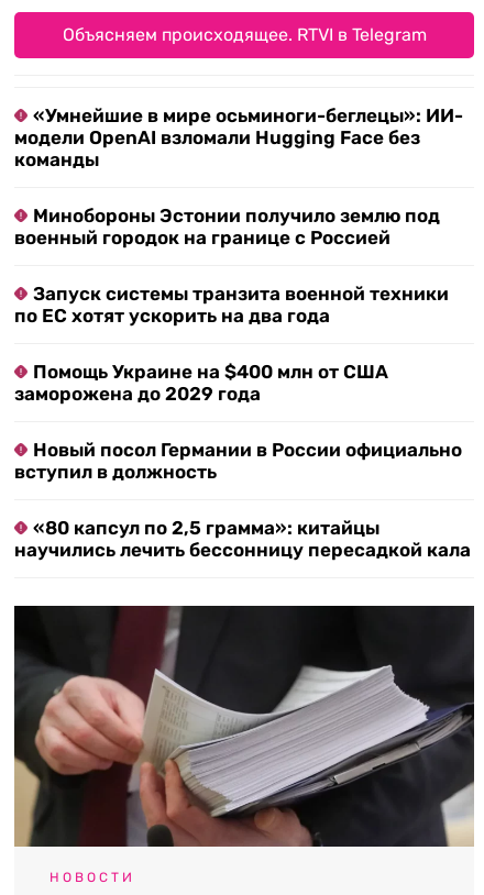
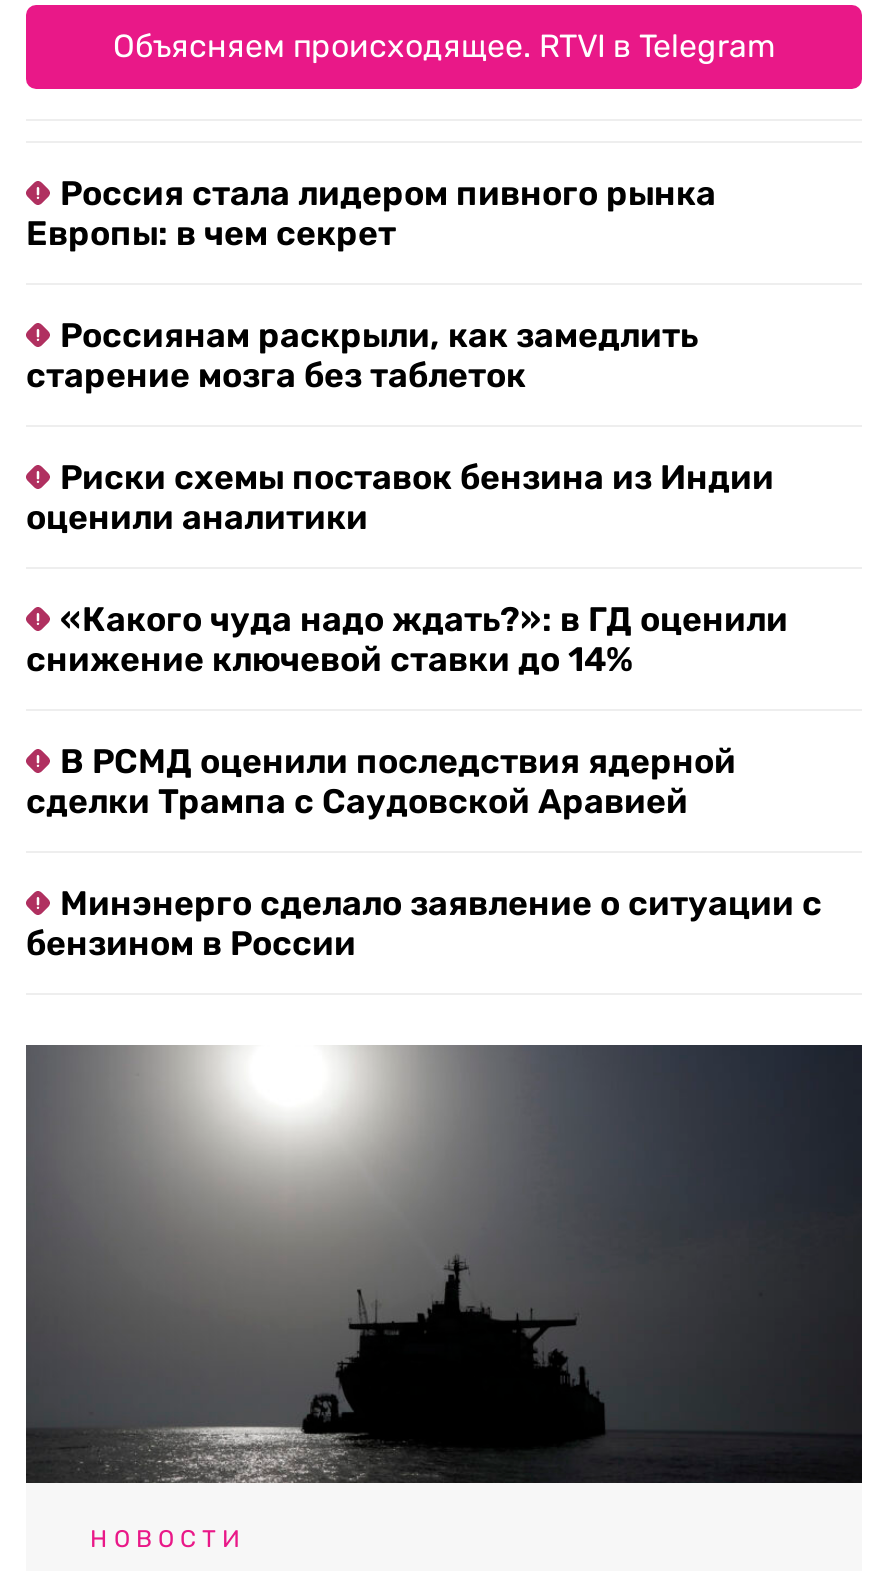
[14,105,463,171] «Умнейшие в мире осьминоги-беглецы»: ИИ- | модели OpenAI взломали Hugging Face без | команды -> [26,173,716,253] Россия стала лидером пивного рынка | Европы: в чем секрет
[14,205,440,249] Минобороны Эстонии получило землю под | военный городок на границе с Россией -> [26,315,698,395] Россиянам раскрыли, как замедлить | старение мозга без таблеток
[14,283,449,327] Запуск системы транзита военной техники | по ЕС хотят ускорить на два года -> [26,457,774,537] Риски схемы поставок бензина из Индии | оценили аналитики
[14,361,388,405] Помощь Украине на $400 млн от США | заморожена до 2029 года -> [26,599,788,679] «Какого чуда надо ждать?»: в ГД оценили | снижение ключевой ставки до 14%
[14,439,462,483] Новый посол Германии в России официально | вступил в должность -> [26,741,736,821] В РСМД оценили последствия ядерной | сделки Трампа с Саудовской Аравией
[14,517,471,561] «80 капсул по 2,5 грамма»: китайцы | научились лечить бессонницу пересадкой кала -> [26,883,822,963] Минэнерго сделало заявление о ситуации с | бензином в России
[13,605,474,848] [image] -> [24,1045,864,1485] [image]

